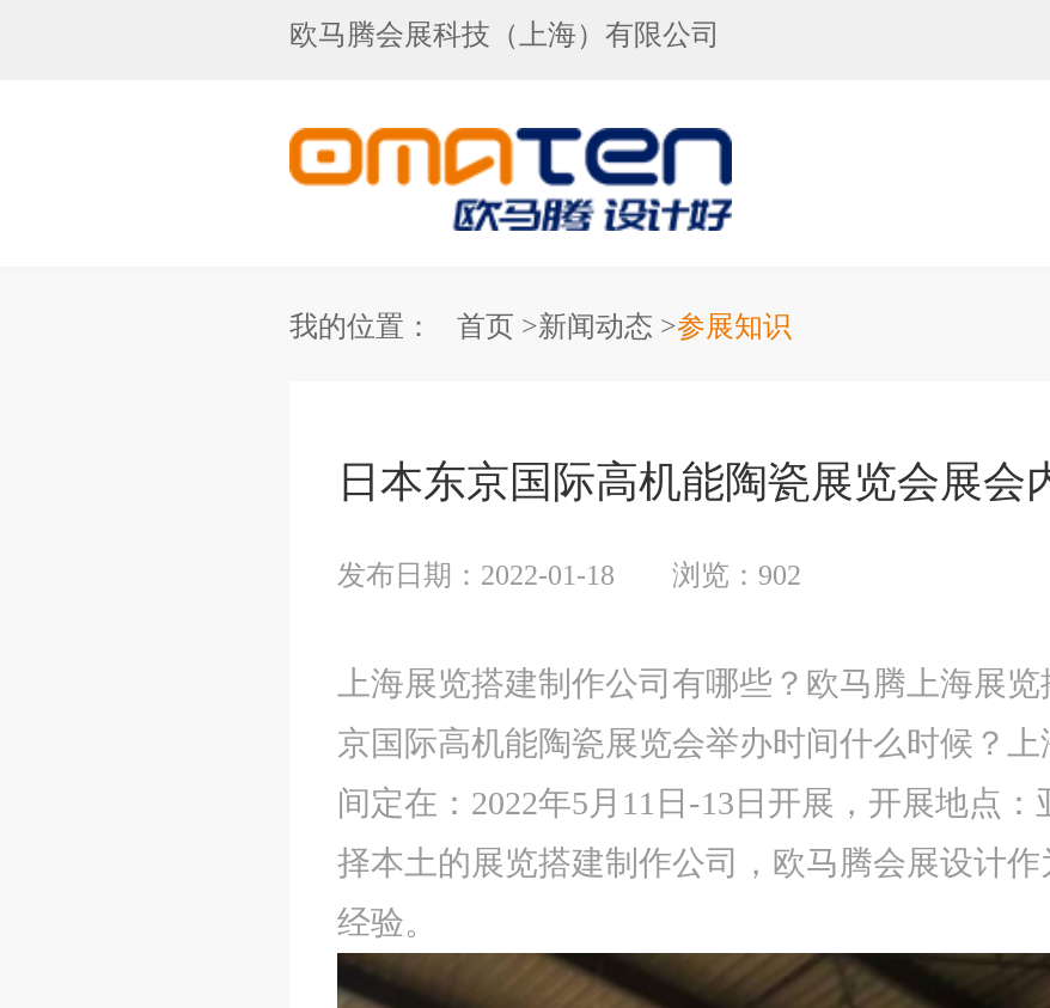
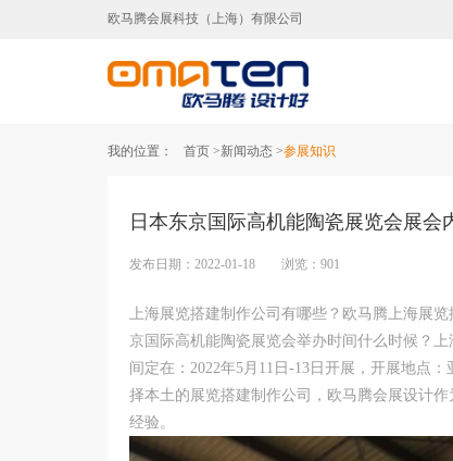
[337,558,801,592] 发布日期：2022-01-18 浏览：902 -> [129,257,340,272] 发布日期：2022-01-18 浏览：901

